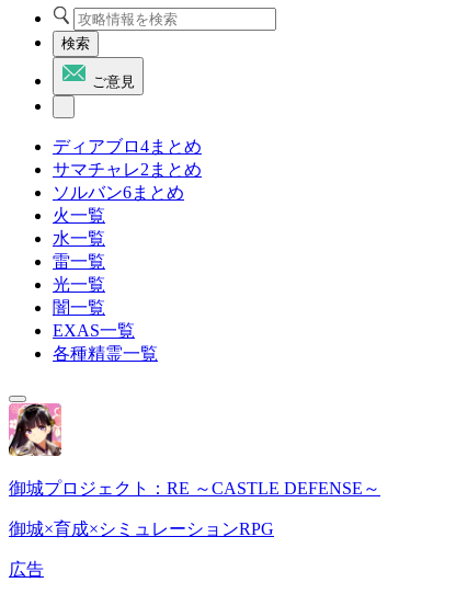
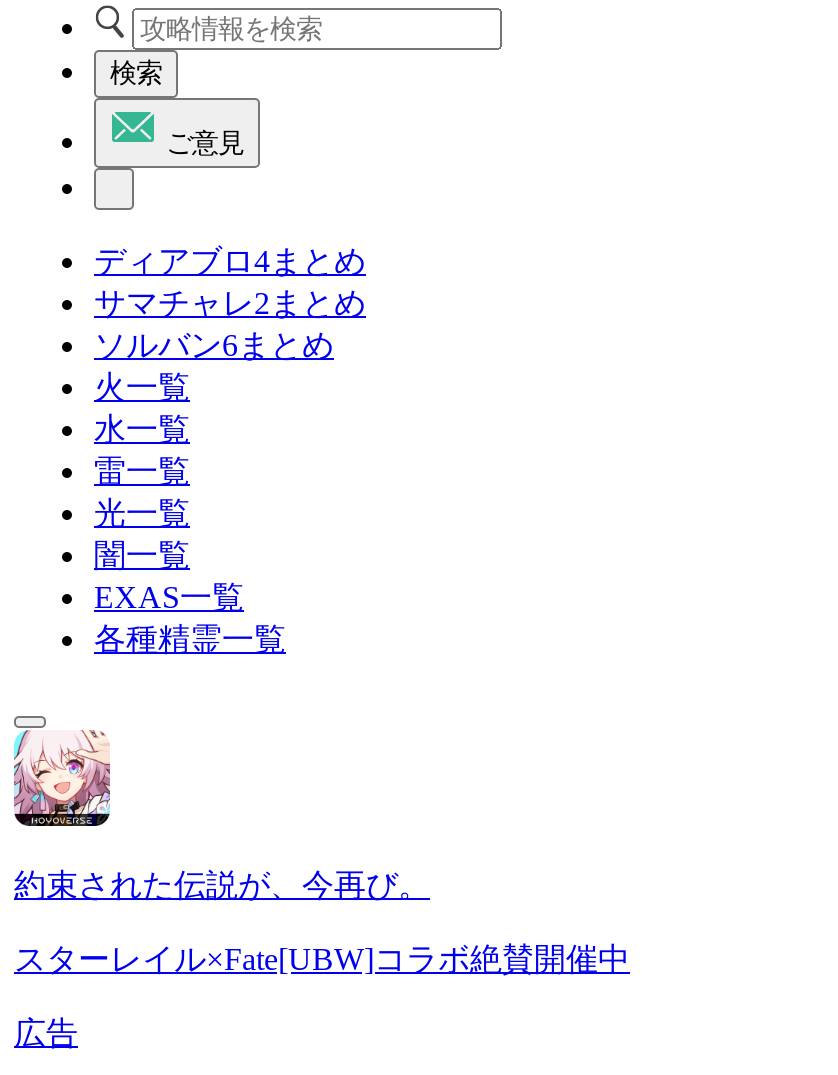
[8,402,380,498] [image] | 御城プロジェクト：RE ～CASTLE DEFENSE～ -> [12,728,430,902] [image] | 約束された伝説が、今再び。
[9,519,274,538] 御城×育成×シミュレーションRPG -> [14,942,630,976] スターレイル×Fate[UBW]コラボ絶賛開催中

